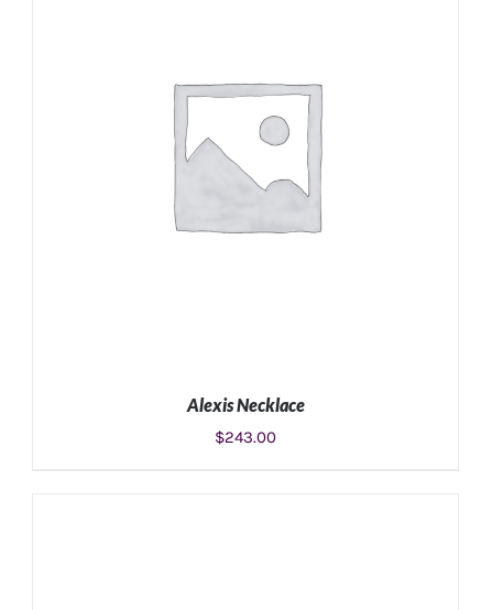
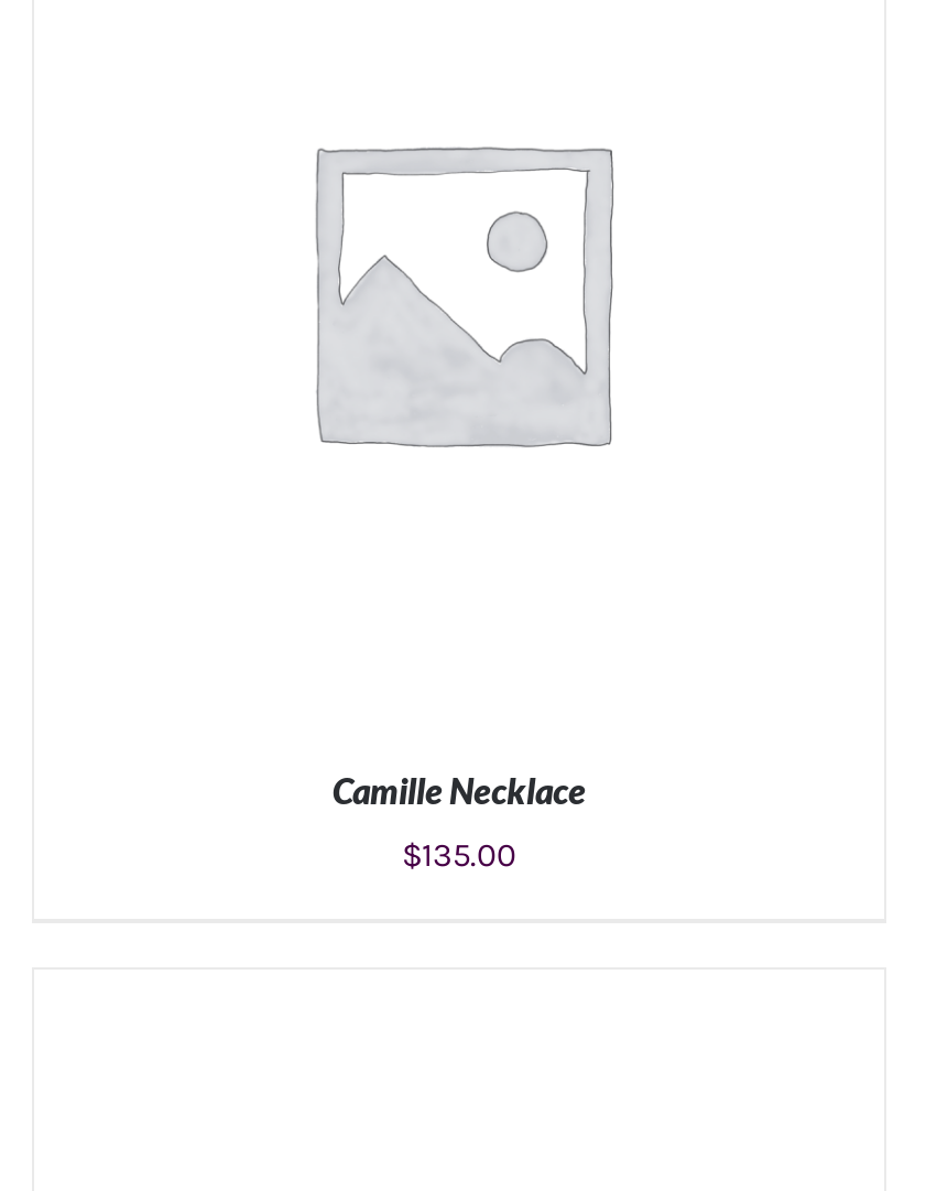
[187,395,304,416] Alexis Necklace -> [333,770,586,812] Camille Necklace
[215,428,276,448] $243.00 -> [402,836,516,876] $135.00

